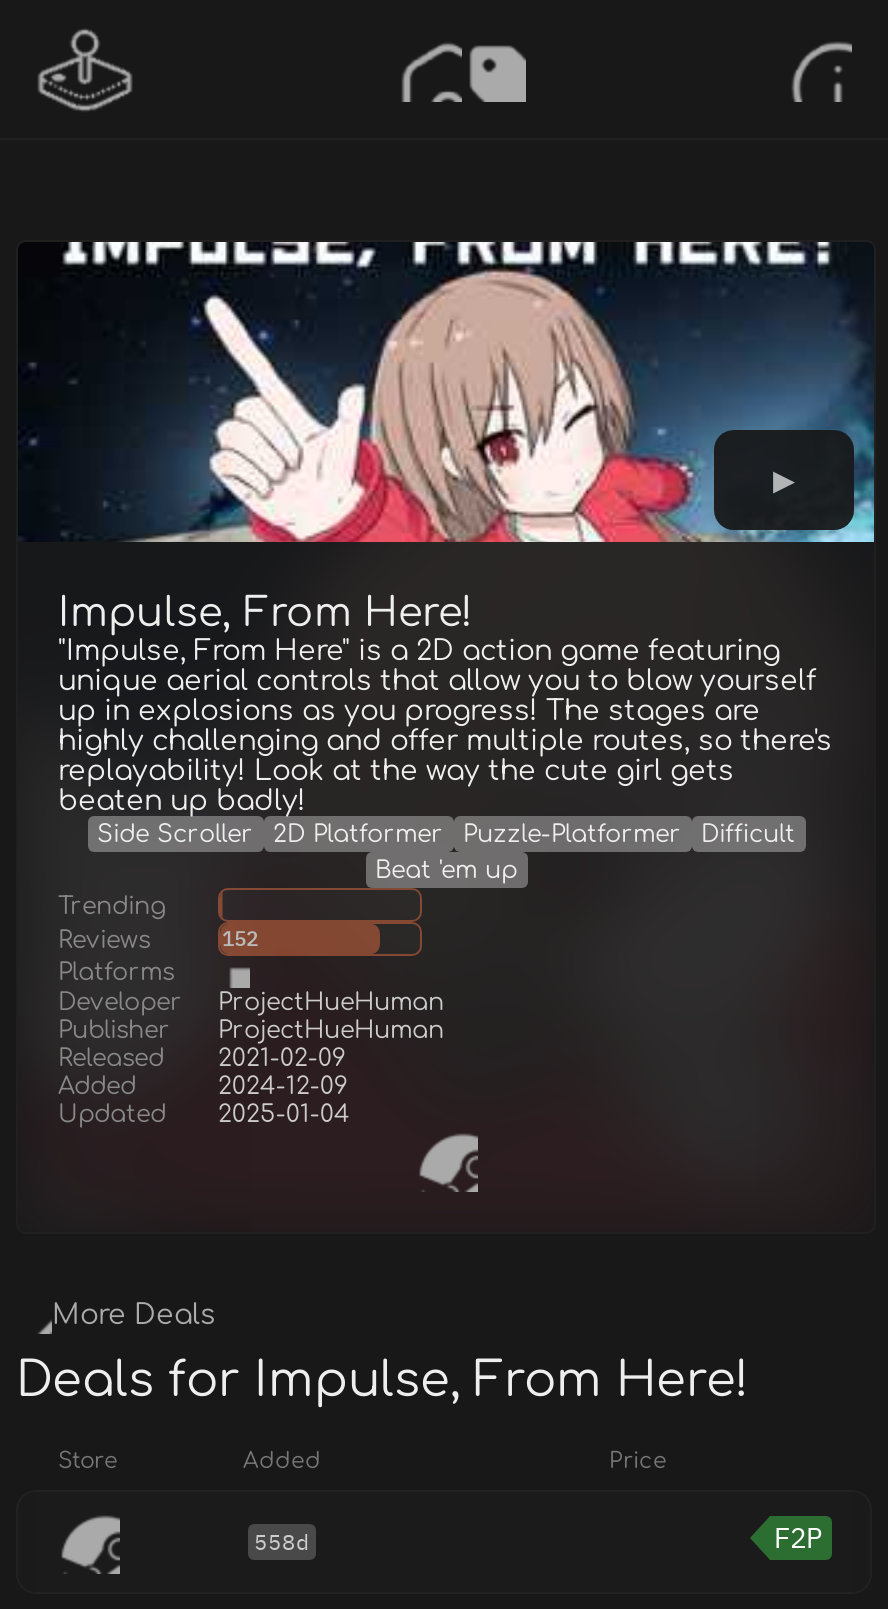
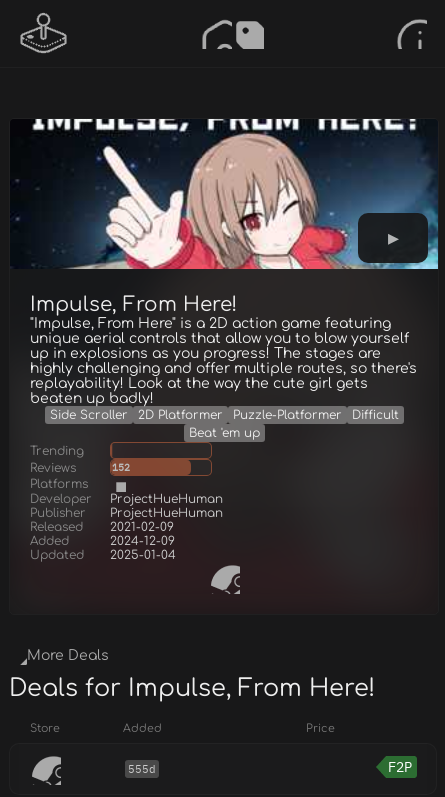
[254,1528,310,1556] 558d -> [128,762,156,776] 555d

